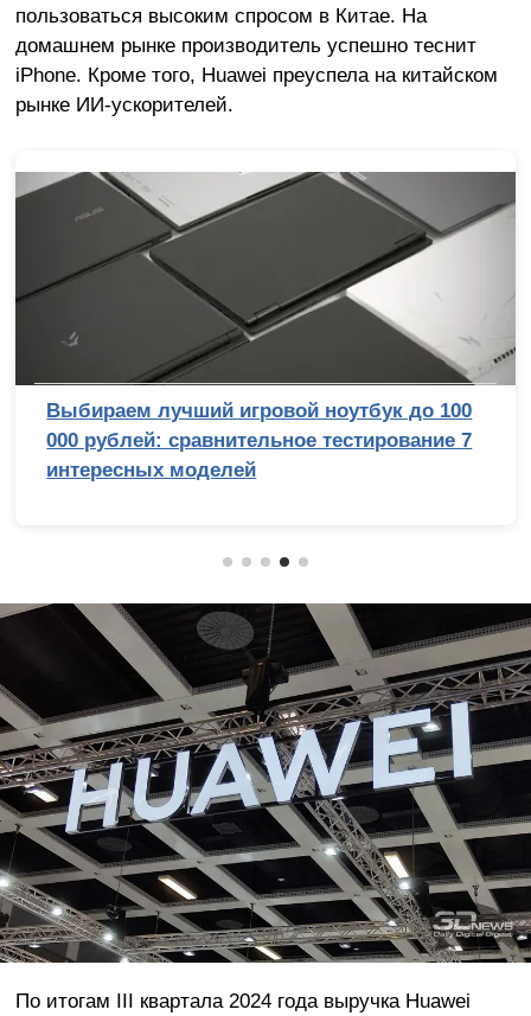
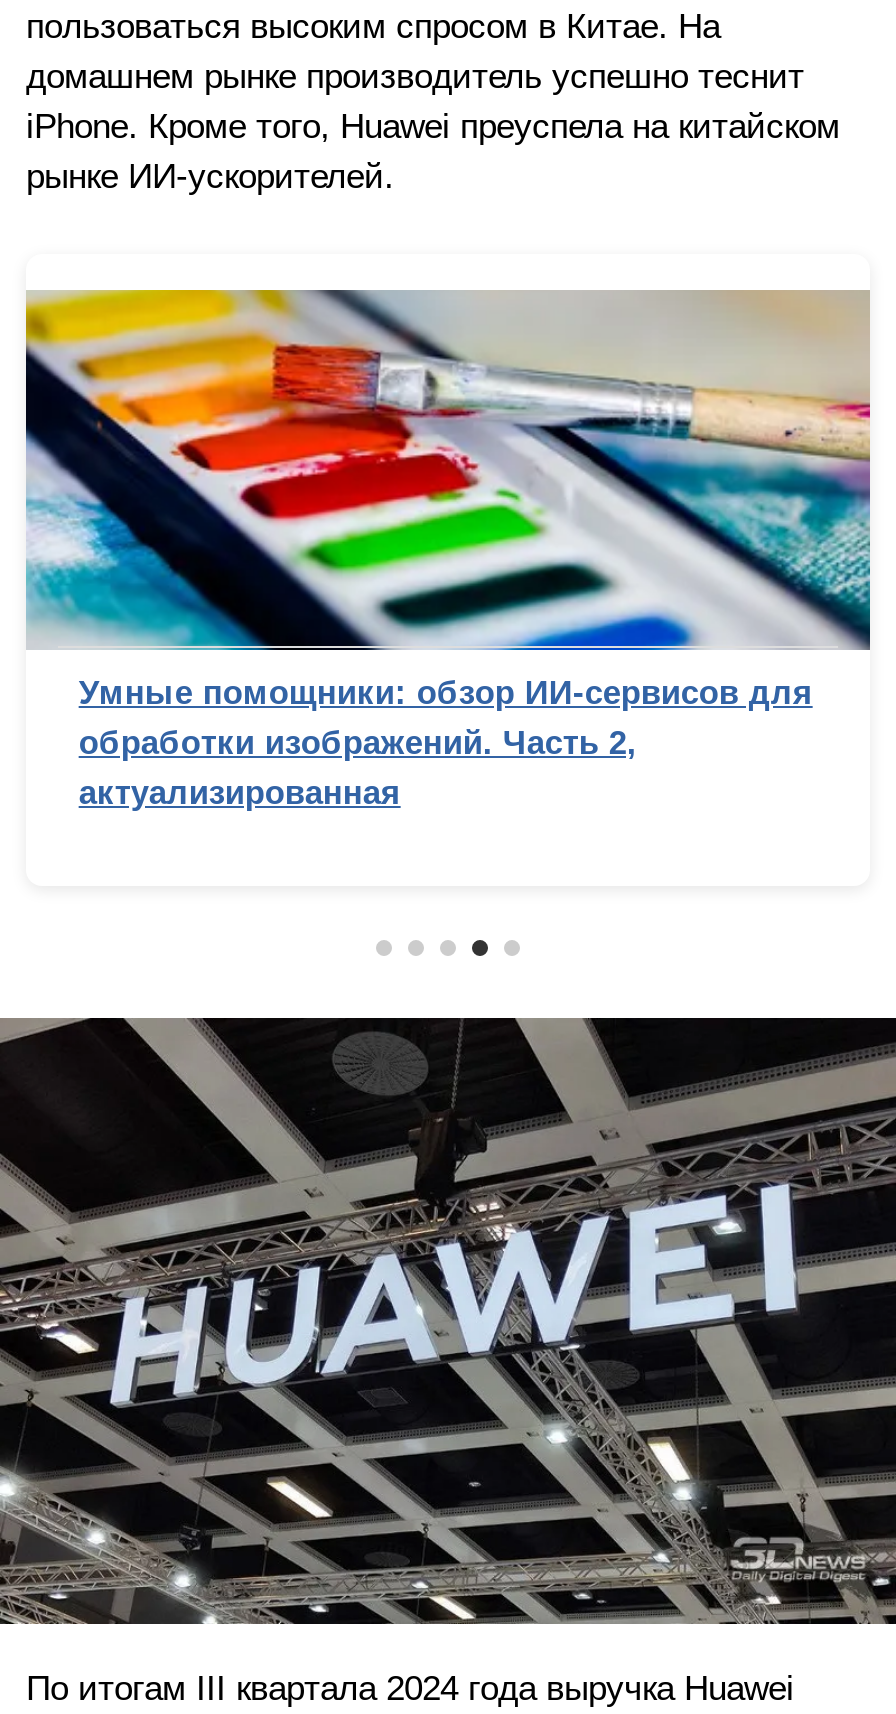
[14,171,516,482] [image] | Выбираем лучший игровой ноутбук до 100 | 000 рублей: сравнительное тестирование 7 | интересных моделей -> [24,288,872,813] [image] | Умные помощники: обзор ИИ-сервисов для | обработки изображений. Часть 2, | актуализированная

